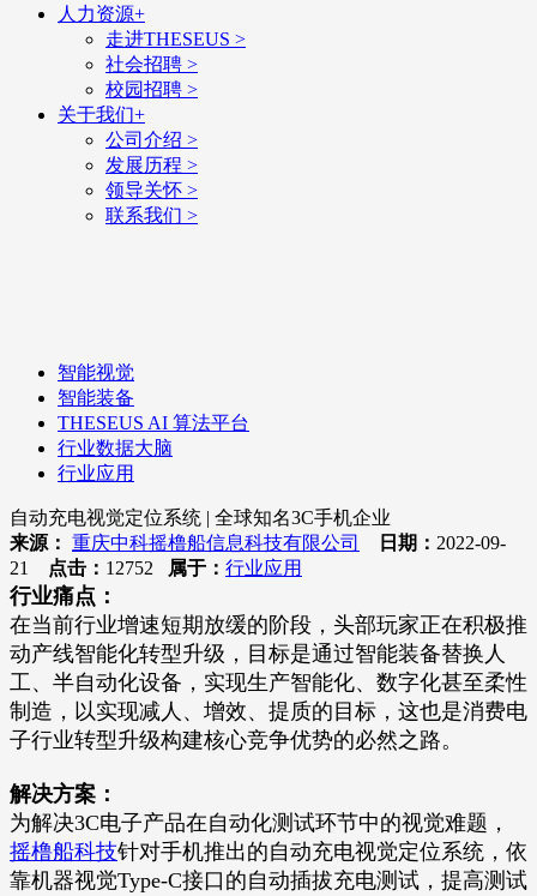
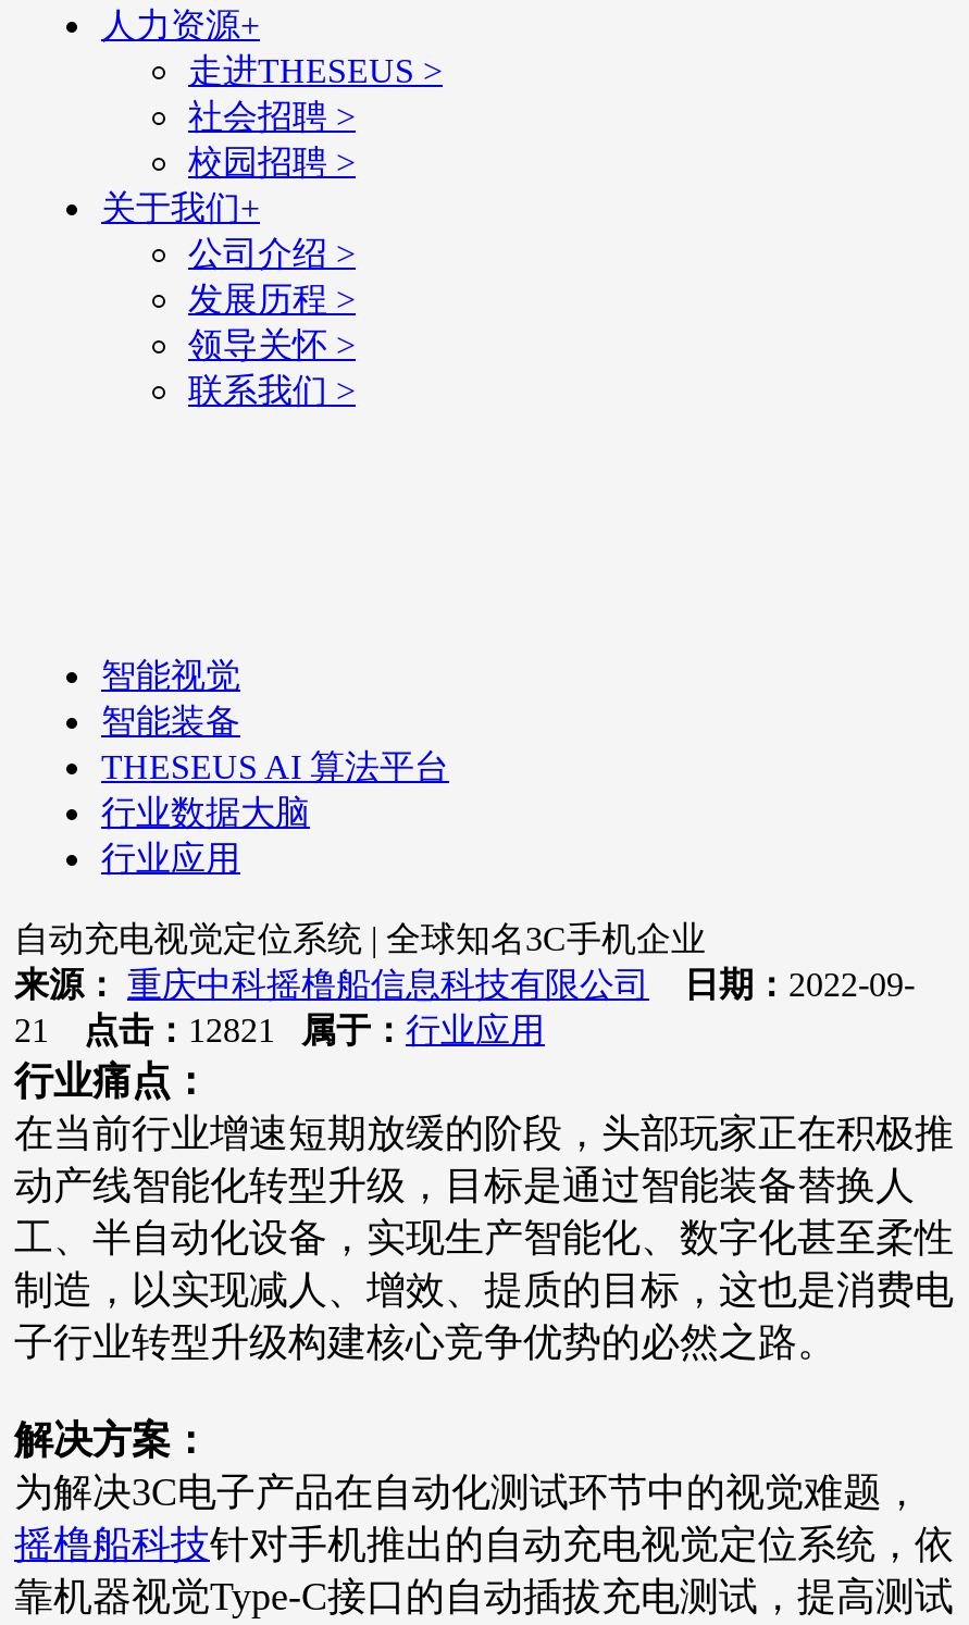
[10,558,302,578] 21点击：12752属于：行业应用 -> [14,1012,545,1049] 21点击：12821属于：行业应用

